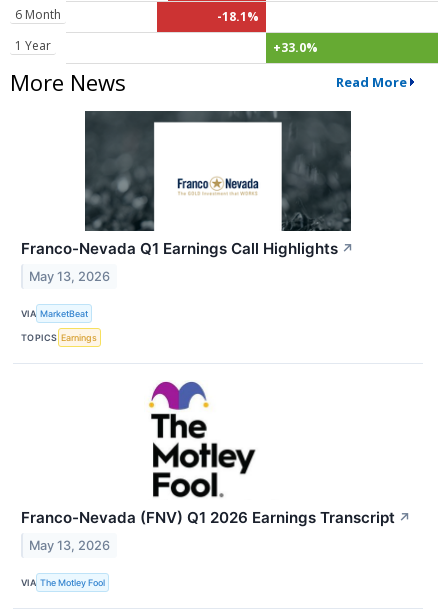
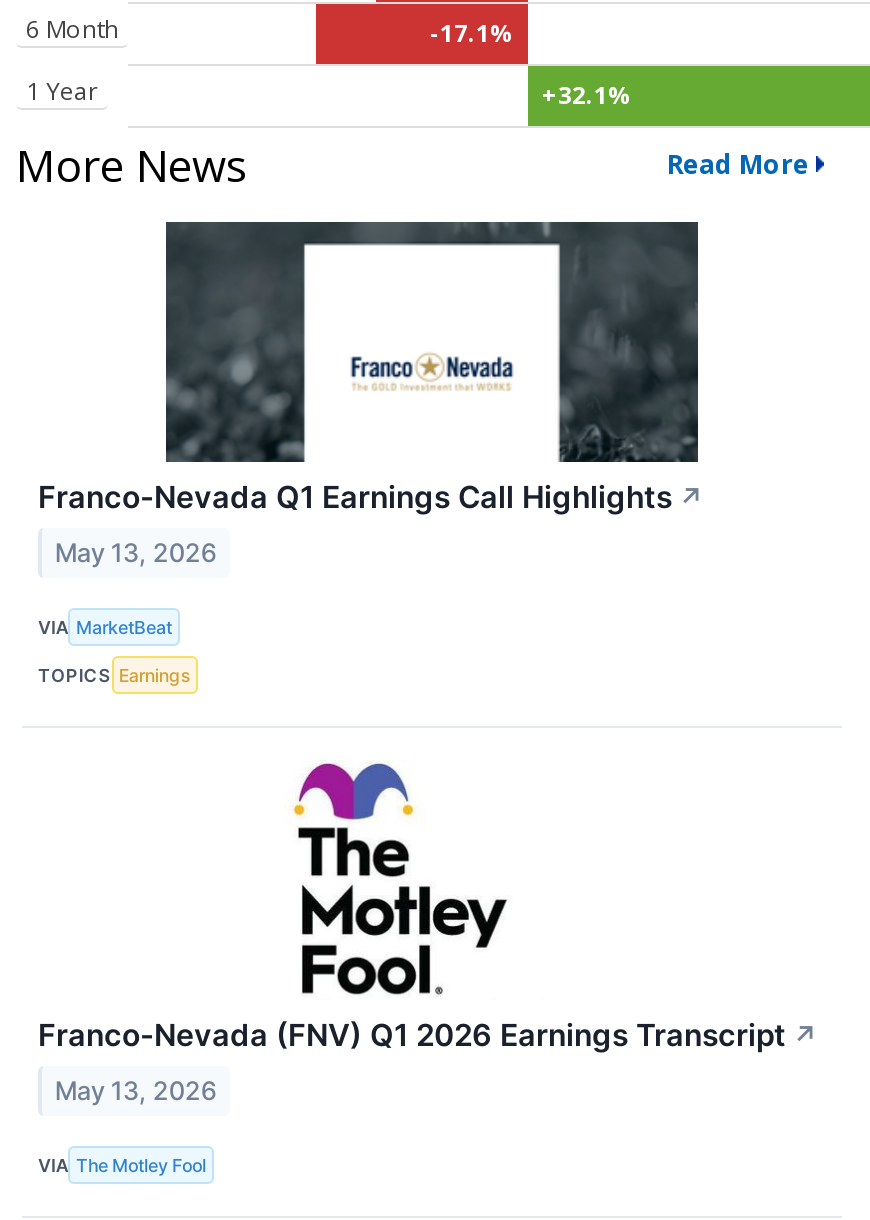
[217,8,259,25] -18.1% -> [430,17,514,51] -17.1%
[273,39,318,56] +33.0% -> [542,79,632,113] +32.1%

